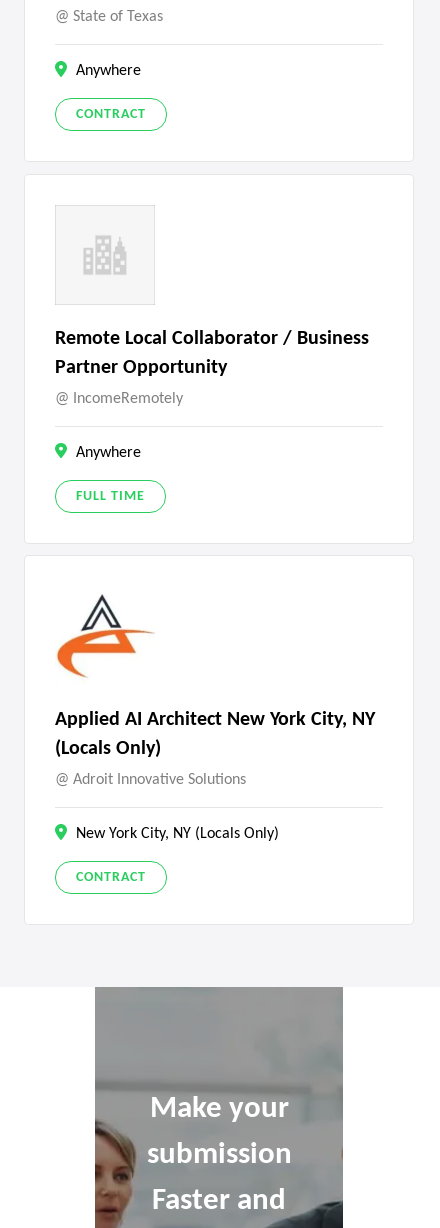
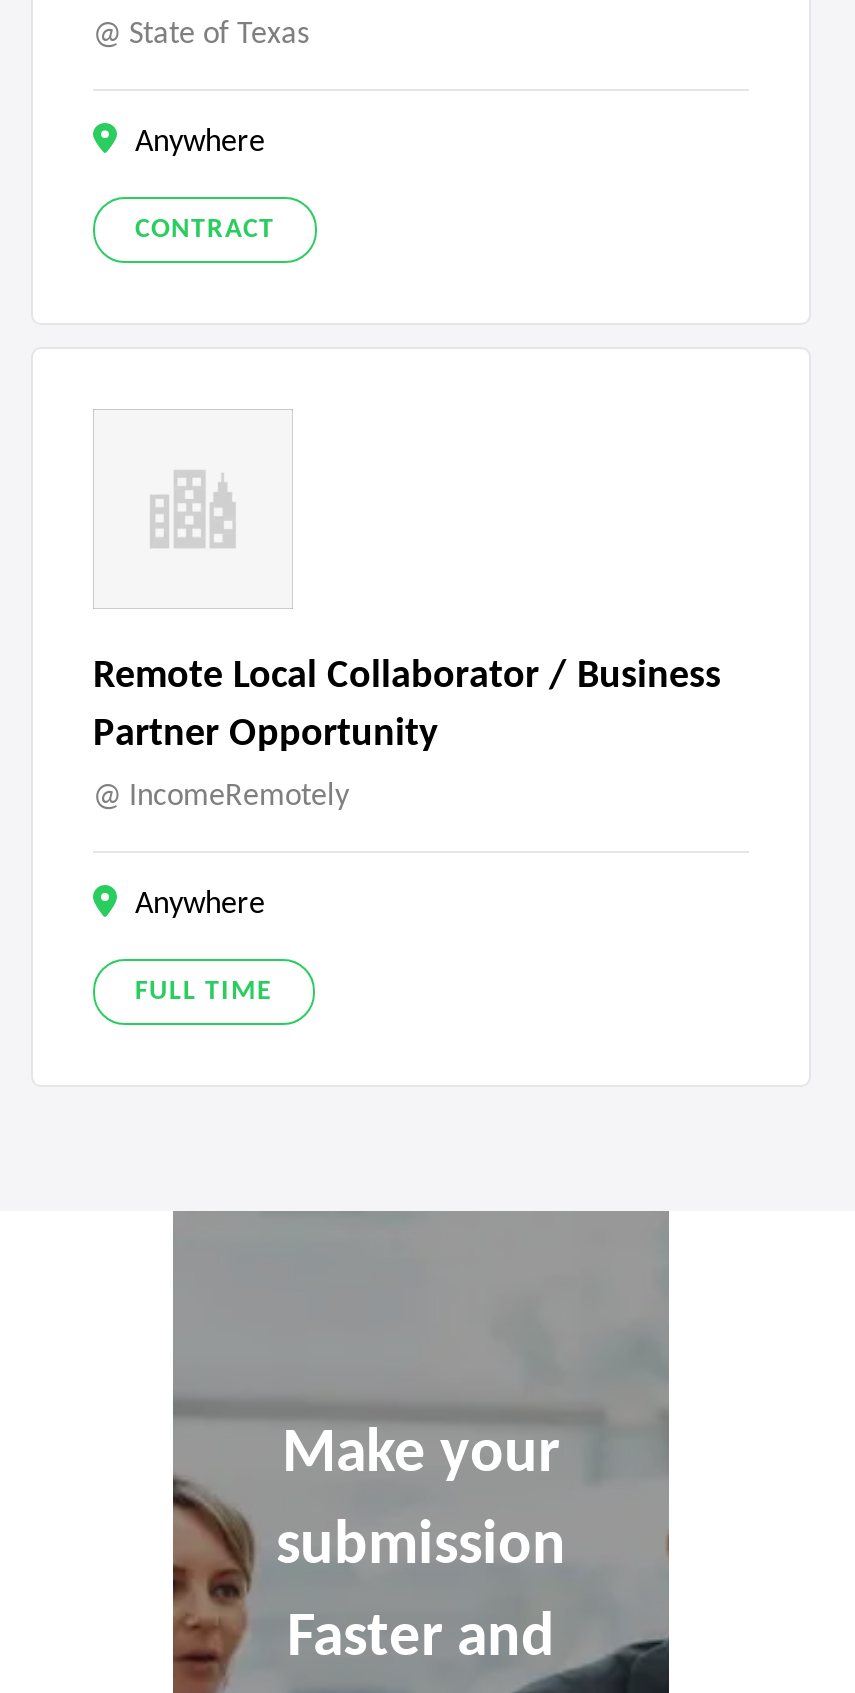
[55,594,375,885] [image] | Applied AI Architect New York City, NY | (Locals Only) | Adroit Innovative Solutions | New York City, NY (Locals Only) | CONTRACT -> none

